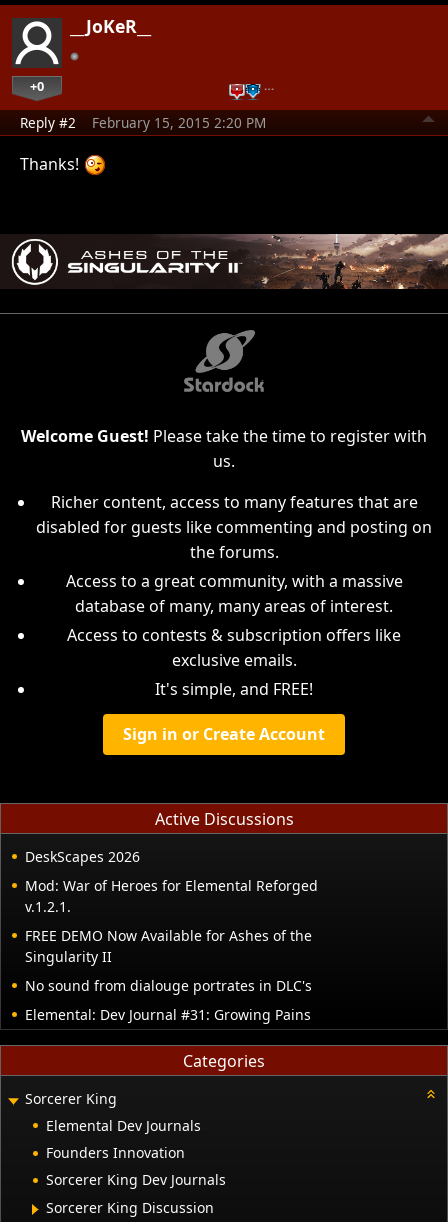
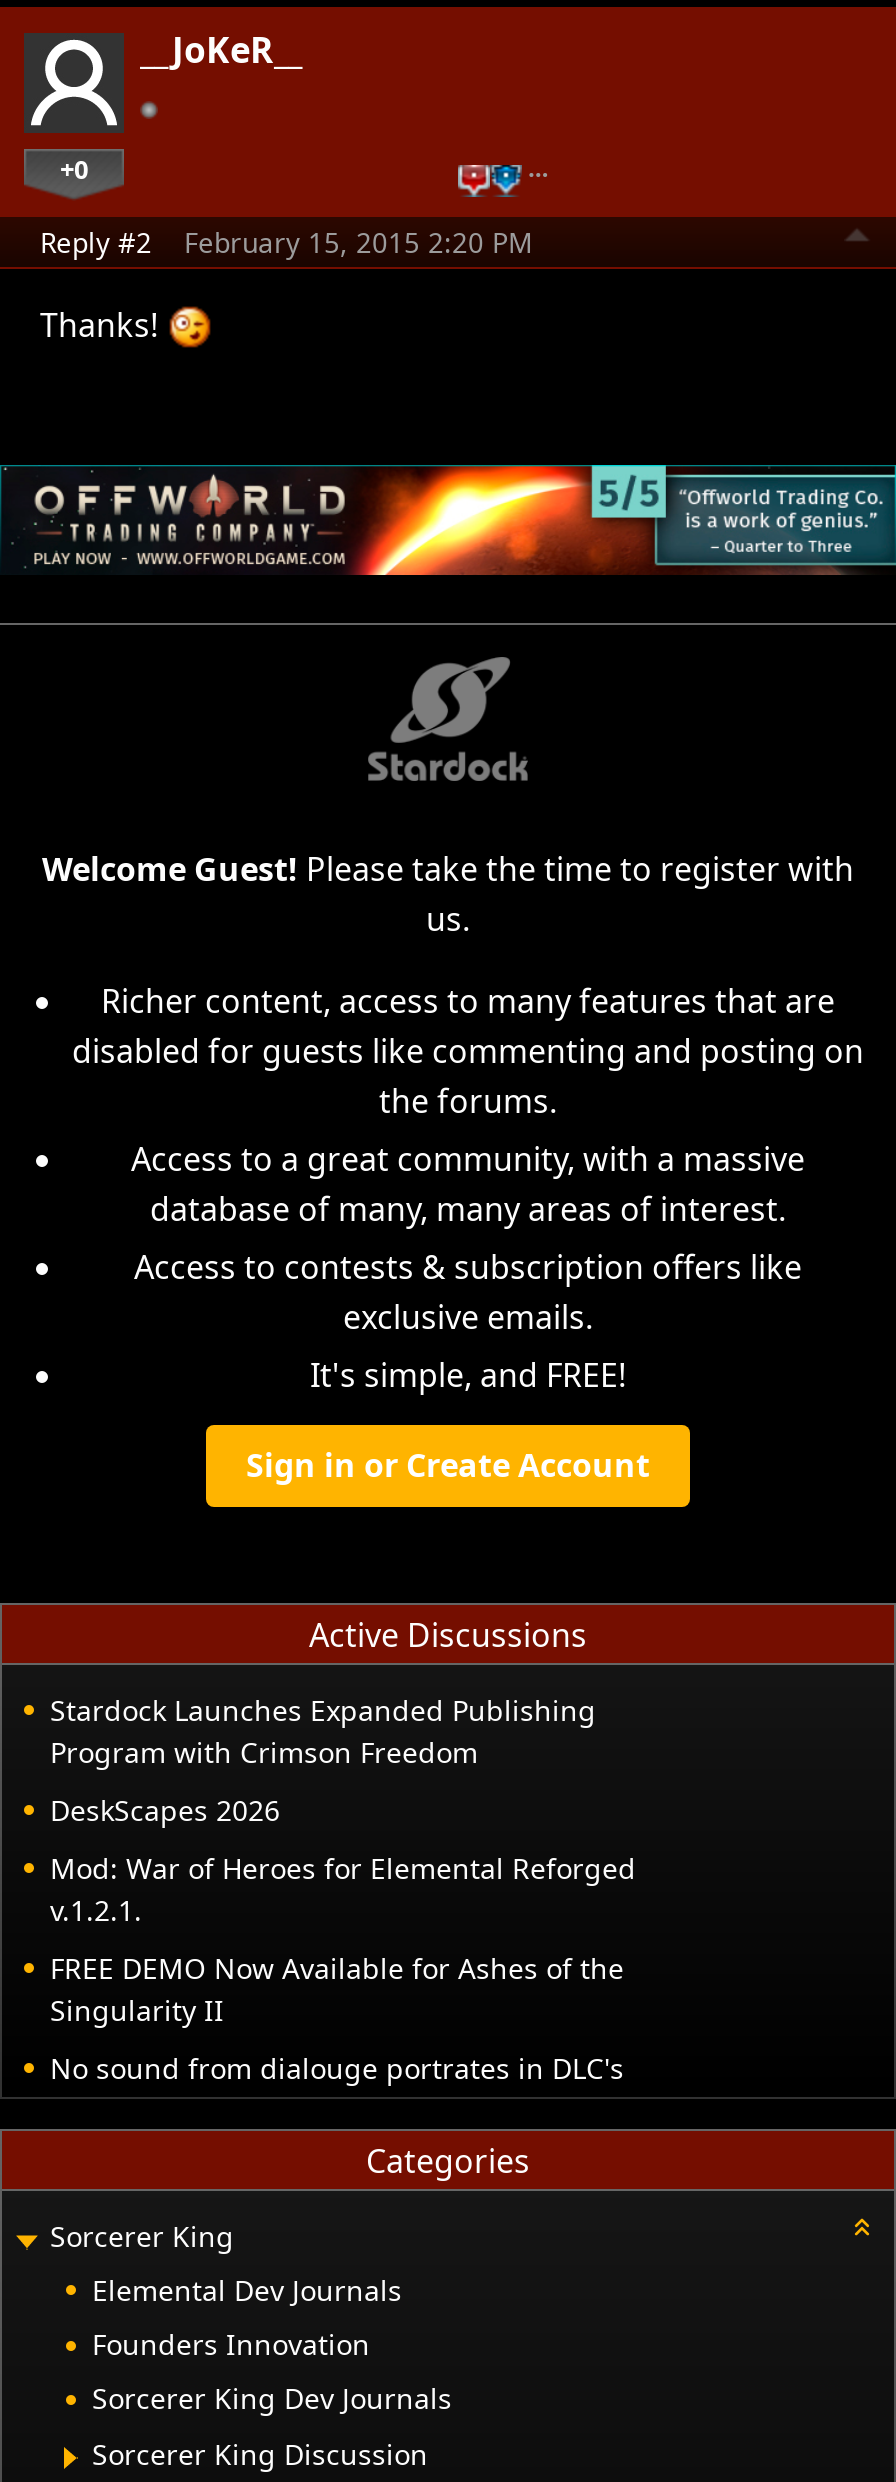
[10,233,445,290] [image] -> [22,463,890,577] [image]
none -> [50,1691,596,1771] Stardock Launches Expanded Publishing | Program with Crimson Freedom
moved [25,847,318,995] -> [50,1791,636,2087]: DeskScapes 2026 | Mod: War of Heroes for Elemental Reforged | v.1.2.1. | FREE DEMO Now Available for Ashes of the | Singularity II | No sound from dialouge portrates in DLC's
[25,1005,311,1024] Elemental: Dev Journal #31: Growing Pains -> none

